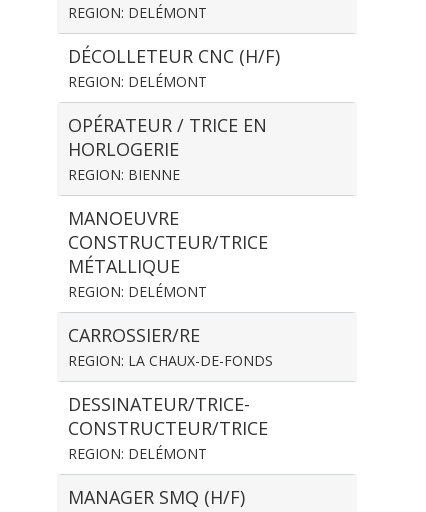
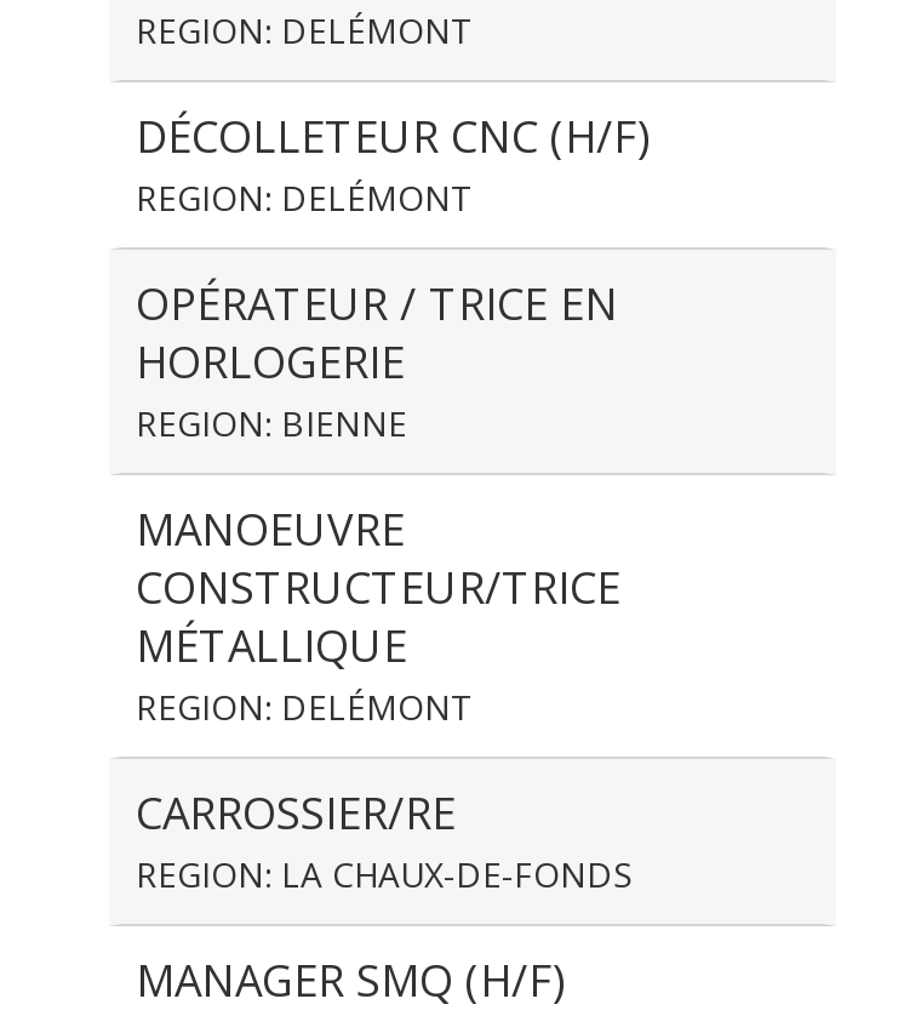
[68,392,268,463] DESSINATEUR/TRICE- | CONSTRUCTEUR/TRICE | REGION: DELÉMONT -> none

